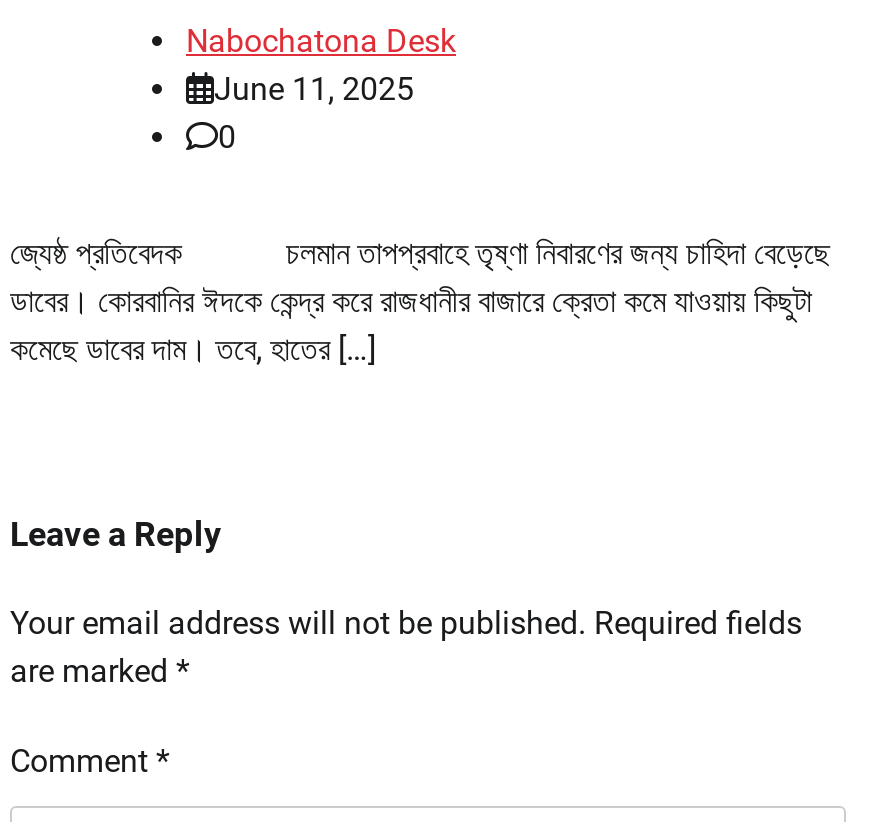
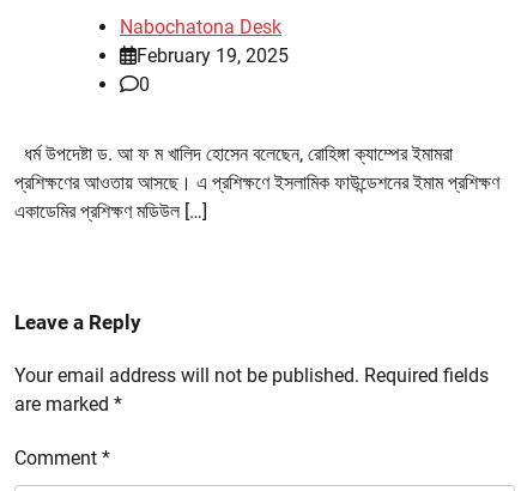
[214,69,414,107] June 11, 2025 -> [137,44,289,67] February 19, 2025
[10,233,830,367] জ্যেষ্ঠ প্রতিবেদক চলমান তাপপ্রবাহে তৃষ্ণা নিবারণের জন্য চাহিদা বেড়েছে | ডাবের। কোরবানির ঈদকে কেন্দ্র করে রাজধানীর বাজারে ক্রেতা কমে যাওয়ায় কিছুটা | কমেছে ডাবের দাম। তবে, হাতের […] -> [14,142,499,222] ধর্ম উপদেষ্টা ড. আ ফ ম খালিদ হোসেন বলেছেন, রোহিঙ্গা ক্যাম্পের ইমামরা | প্রশিক্ষণের আওতায় আসছে। এ প্রশিক্ষণে ইসলামিক ফাউন্ডেশনের ইমাম প্রশিক্ষণ | একাডেমির প্রশিক্ষণ মডিউল […]

